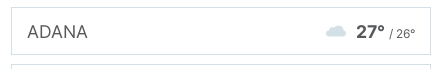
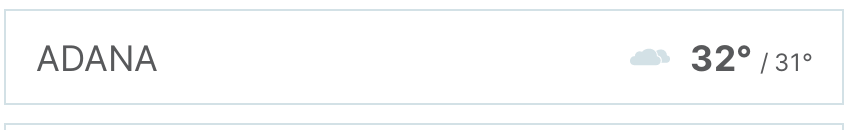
[356,21,415,42] 27° / 26° -> [690,37,812,79] 32° / 31°

